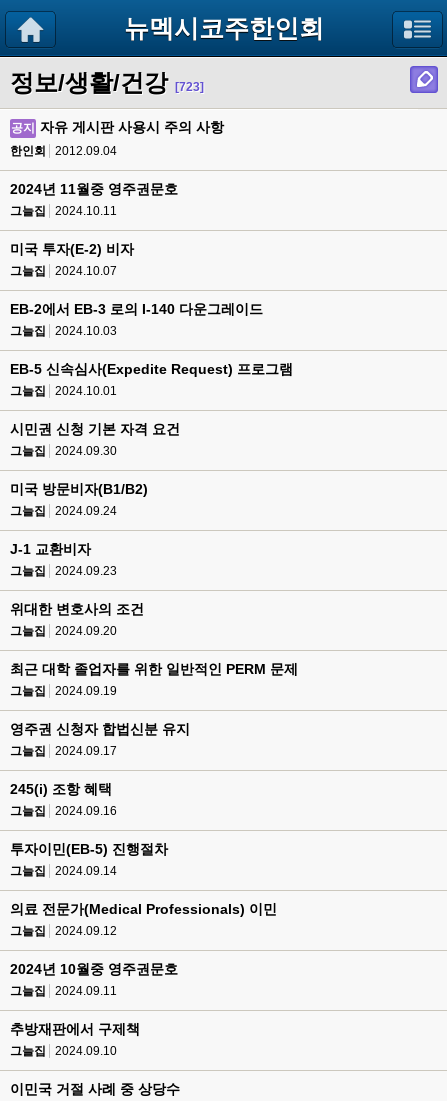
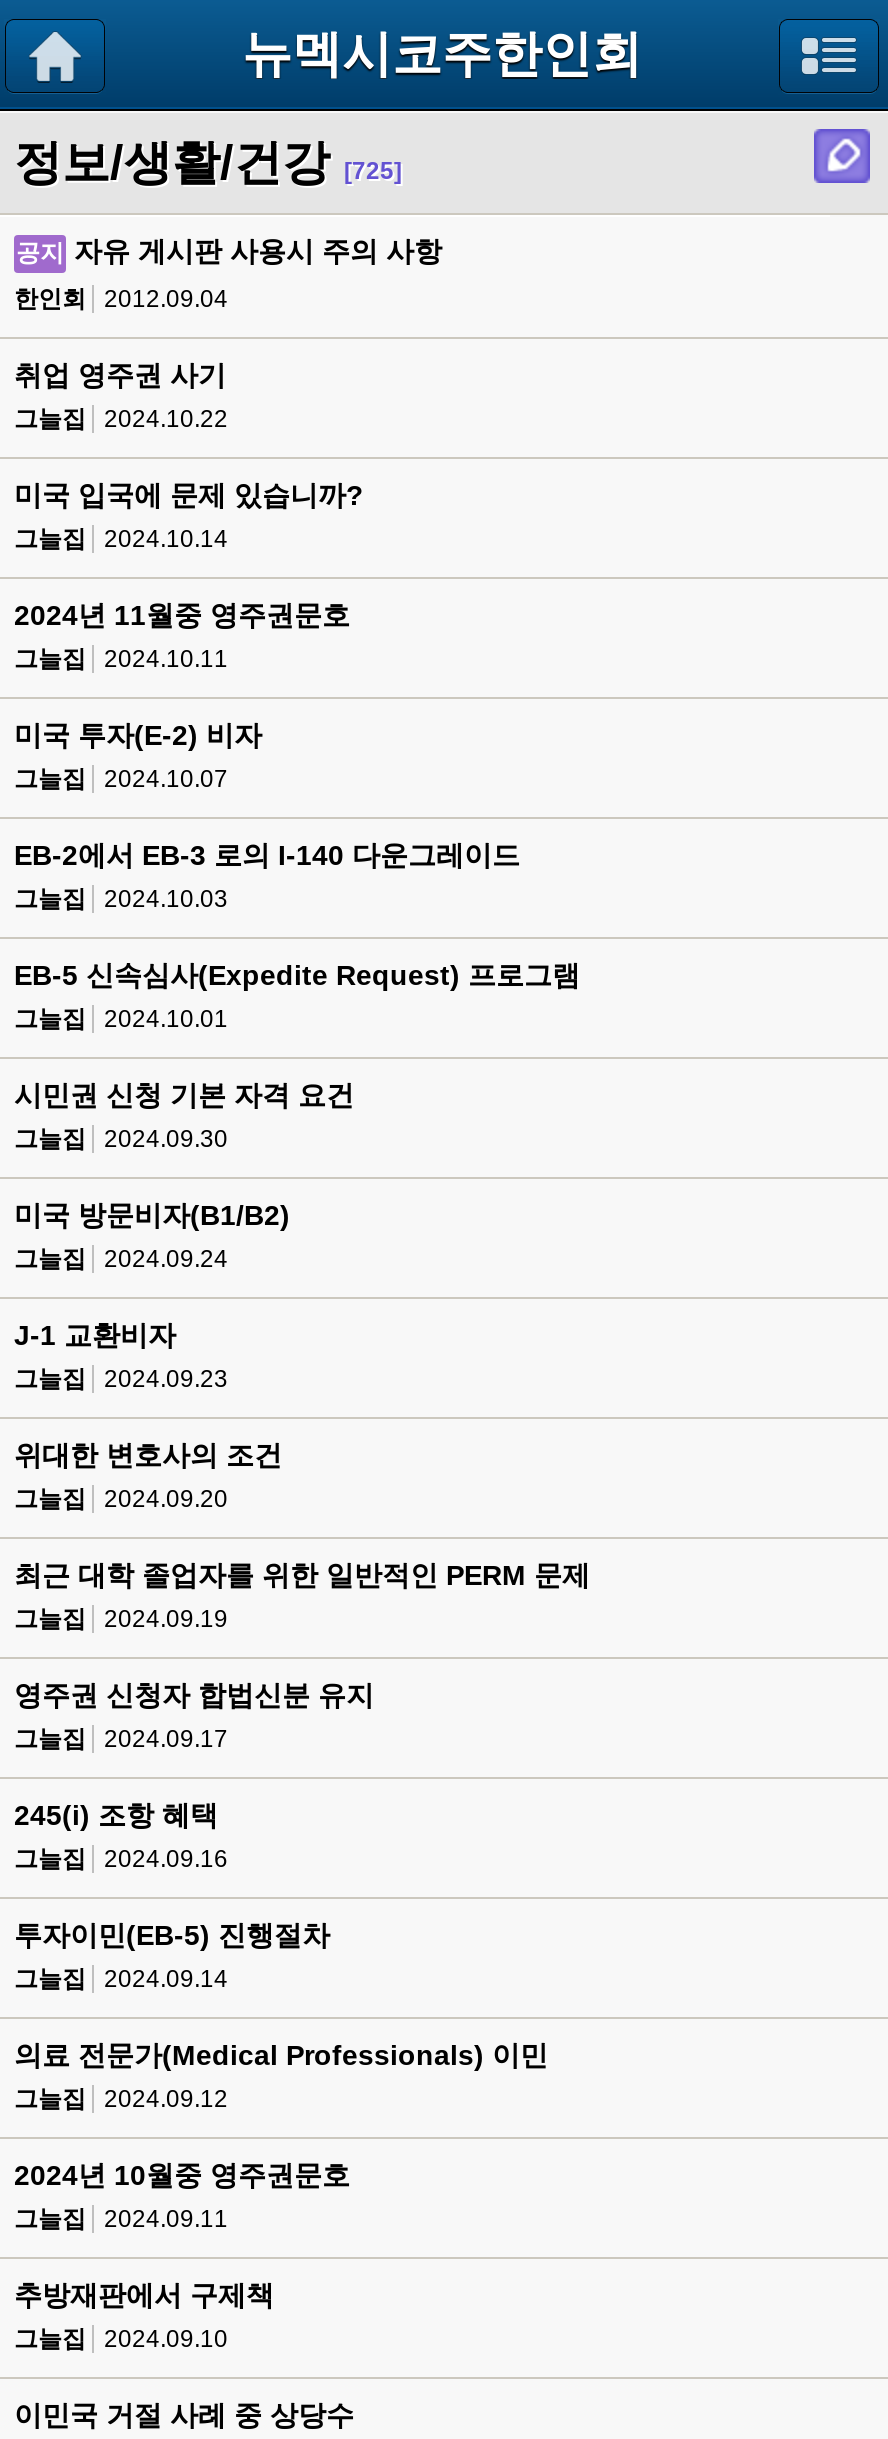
[10,69,204,96] 정보/생활/건강 [723] -> [14,135,402,189] 정보/생활/건강 [725]
none -> [14,359,364,553] 취업 영주권 사기 | 그늘집 | 2024.10.22 | 미국 입국에 문제 있습니까? | 그늘집 | 2024.10.14

